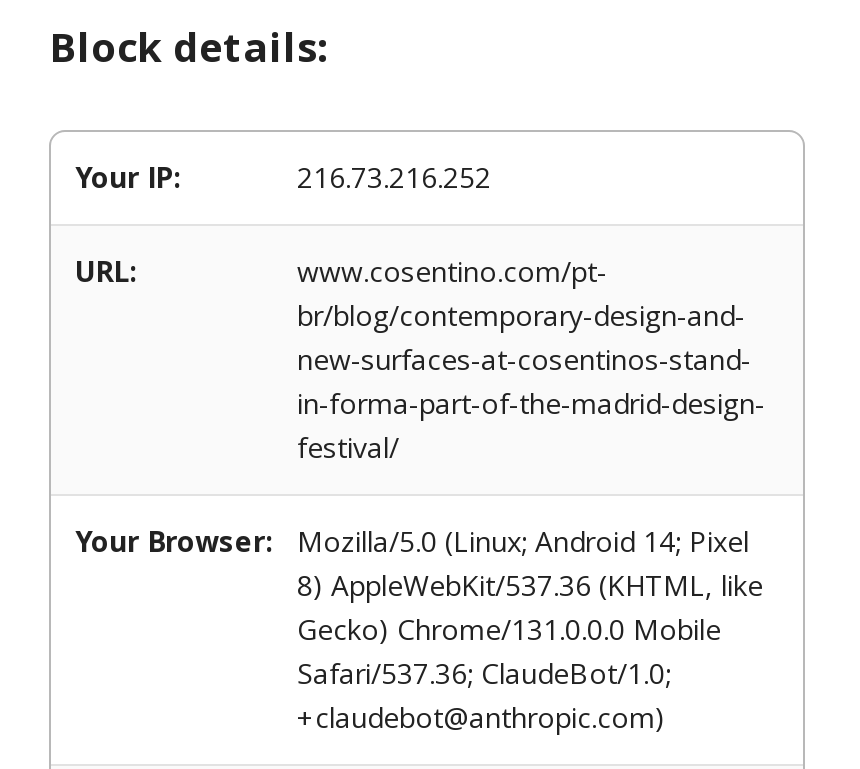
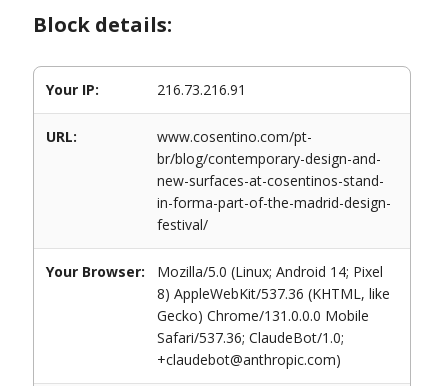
[297,158,491,196] 216.73.216.252 -> [157,80,246,99] 216.73.216.91

